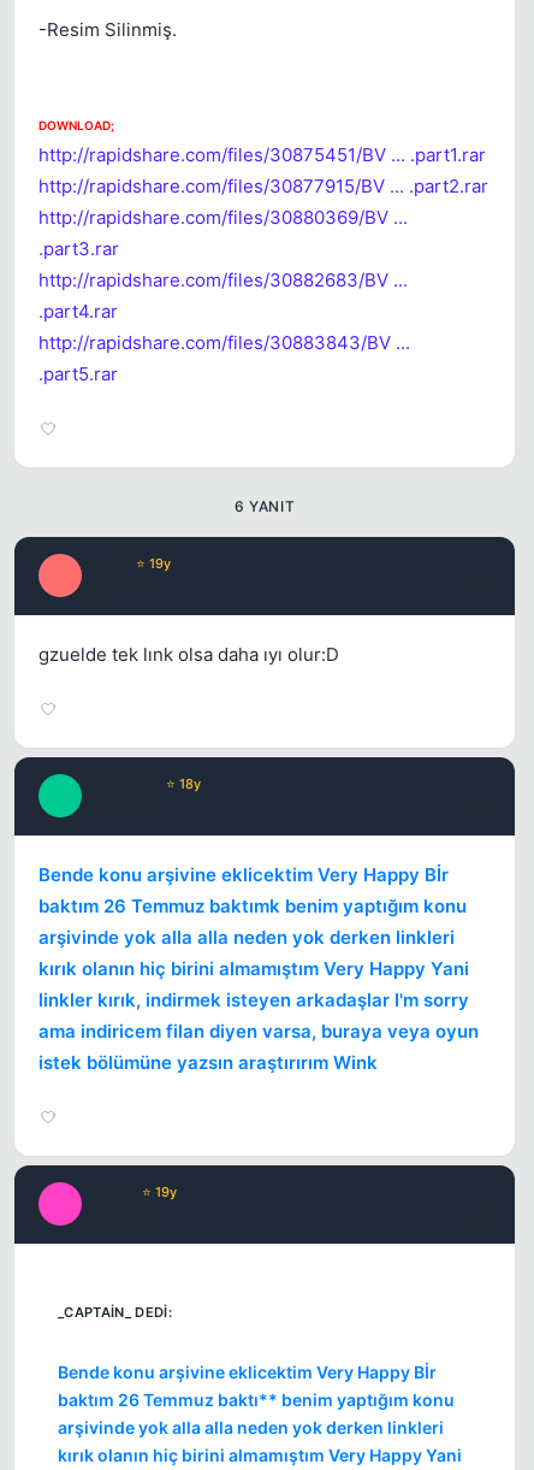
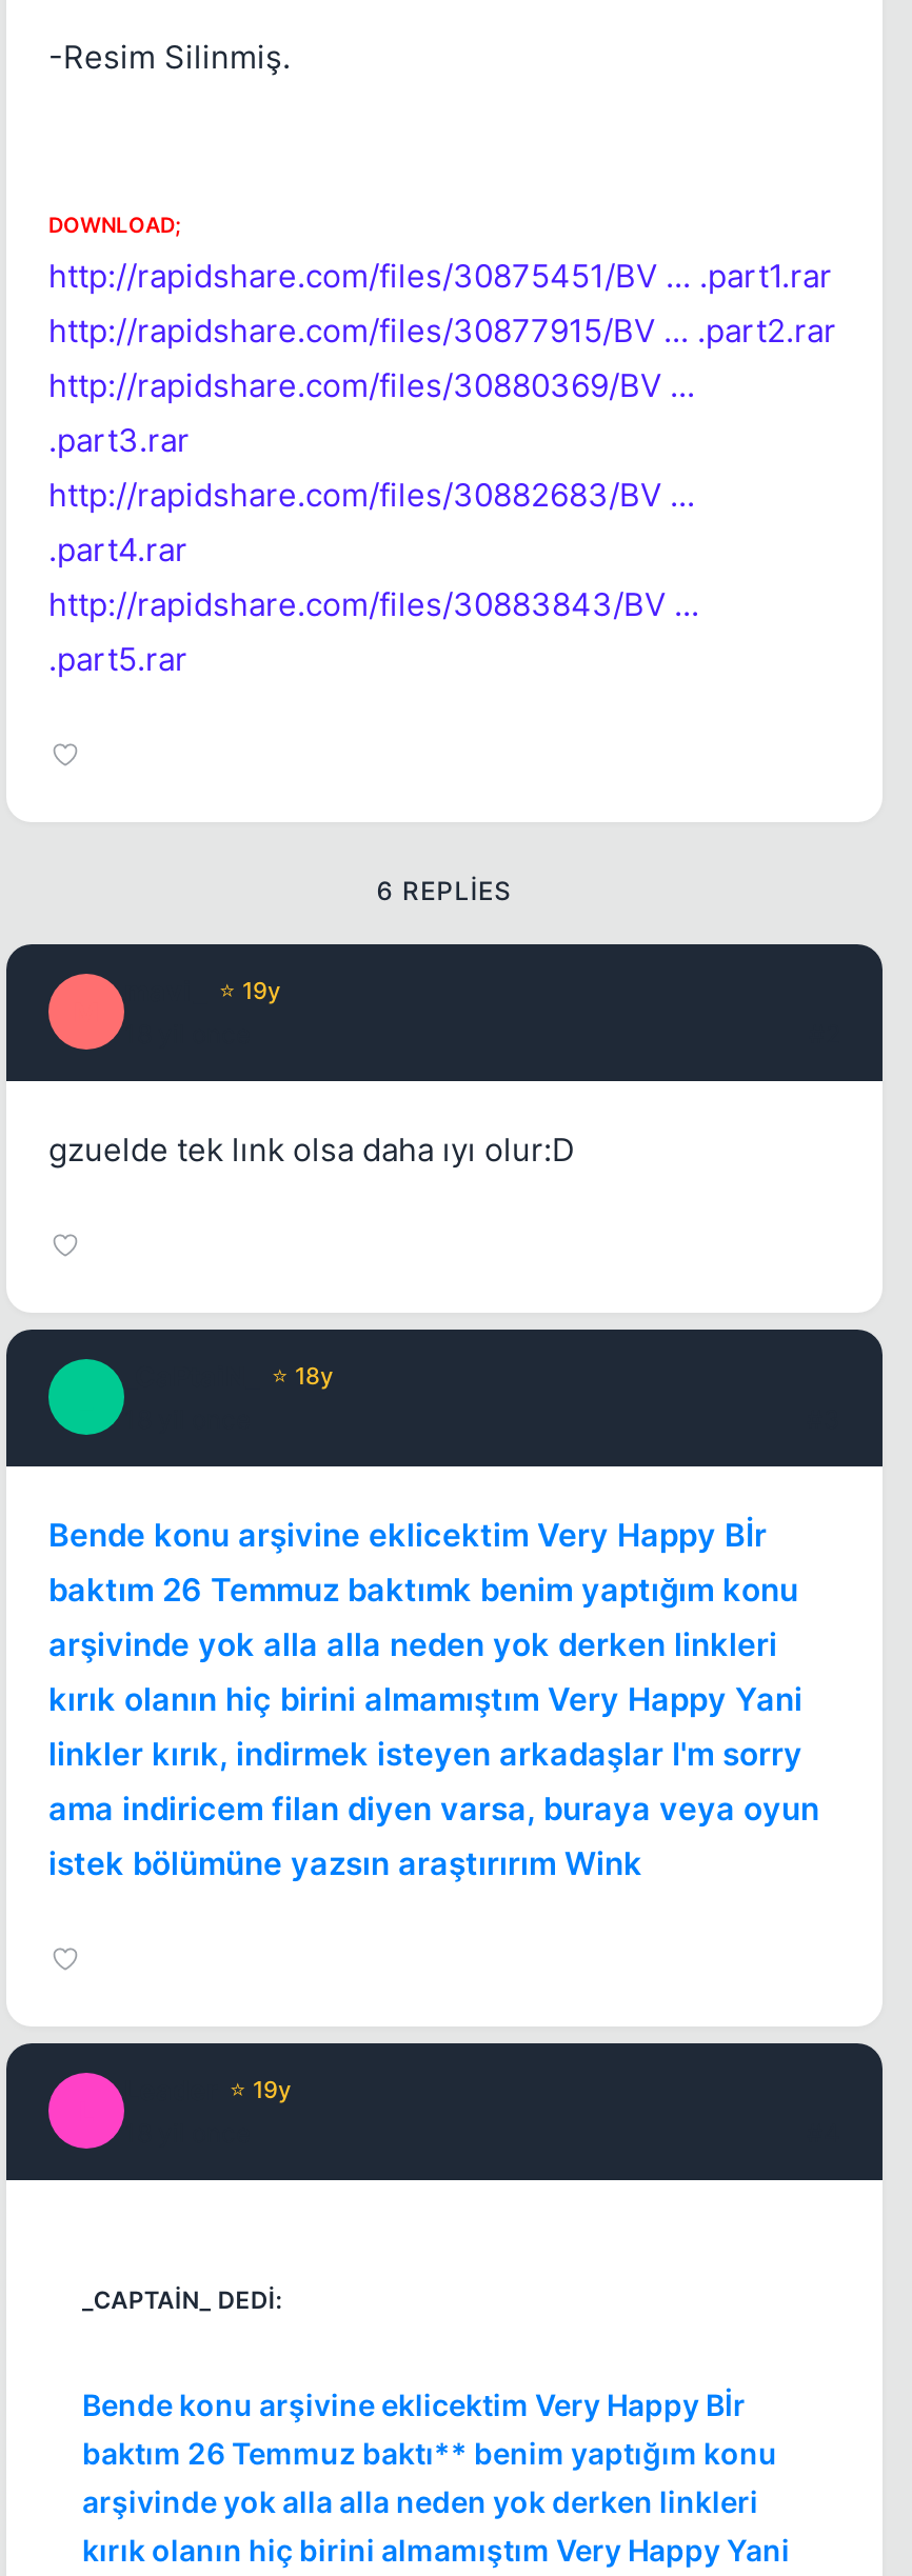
[234,497,295,515] 6 YANIT -> [377,875,512,906] 6 REPLIES

